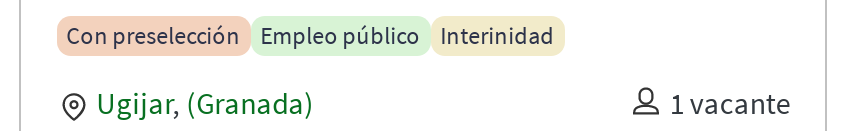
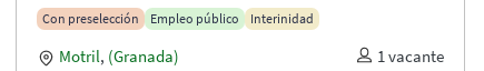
[96,85,314,123] Ugijar, (Granada) -> [59,45,179,67] Motril, (Granada)

